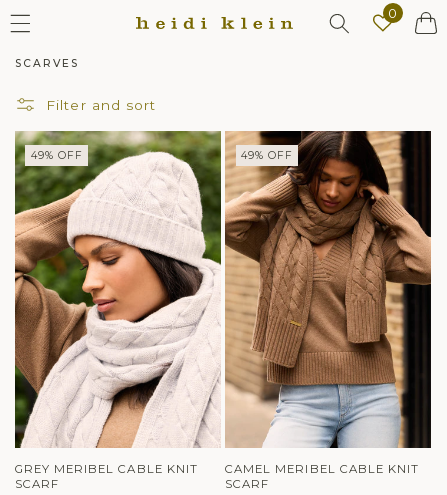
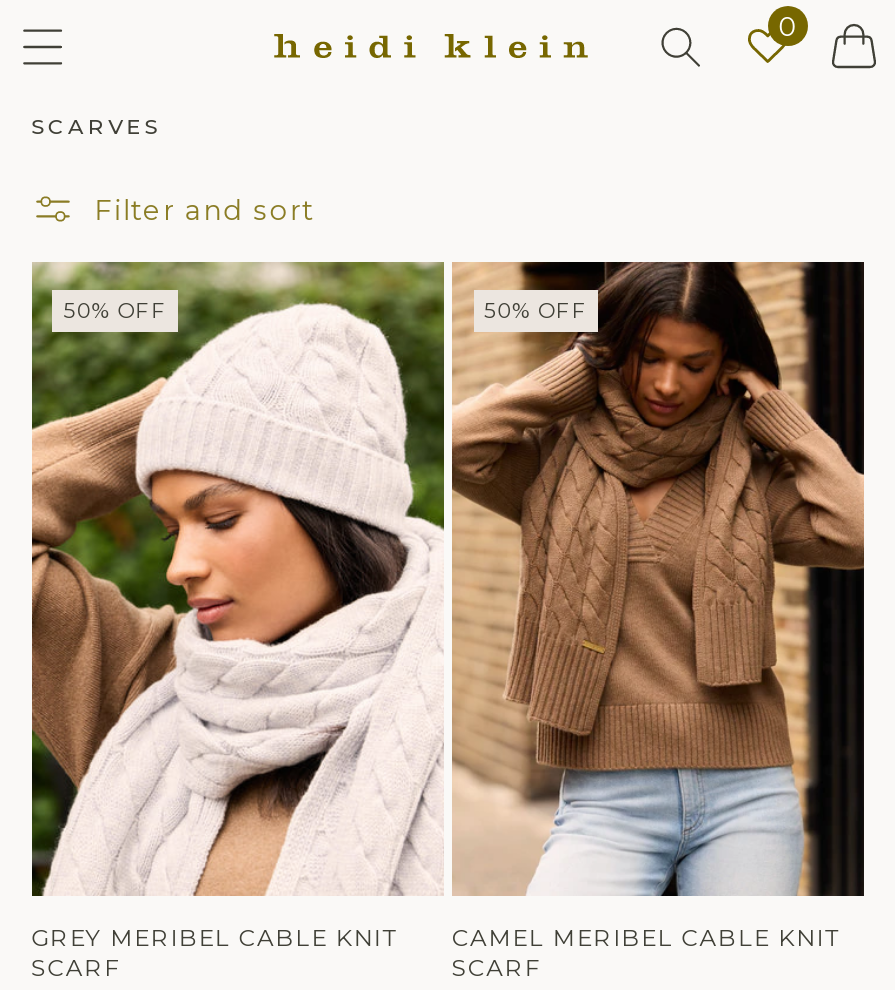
[14,147,83,162] I 49% OFF -> [30,293,168,323] I 50% OFF
[241,149,293,162] 49% OFF -> [484,297,588,323] 50% OFF

